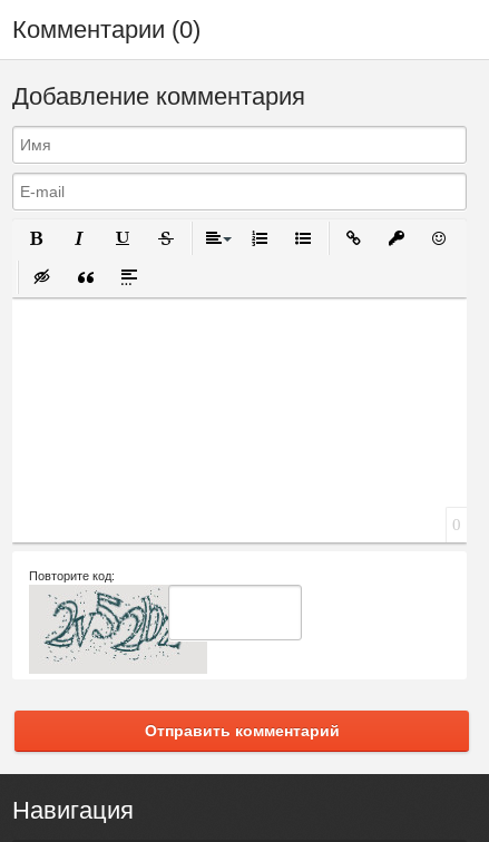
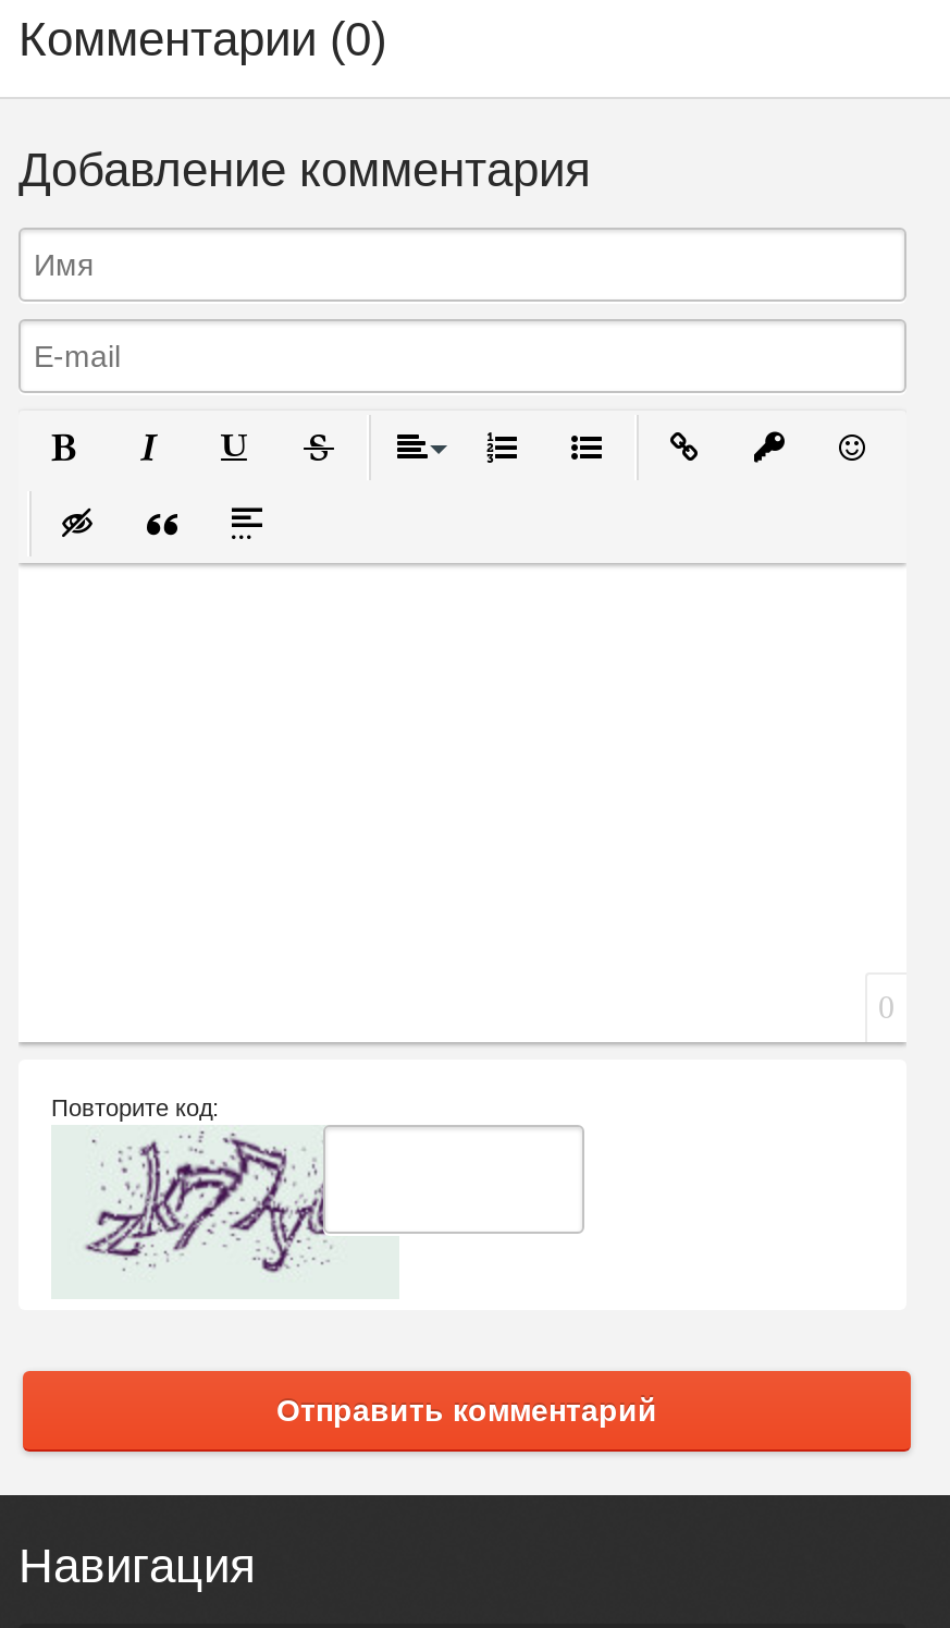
[43,588,182,662] [image] -> [84,1131,347,1273] [image]

